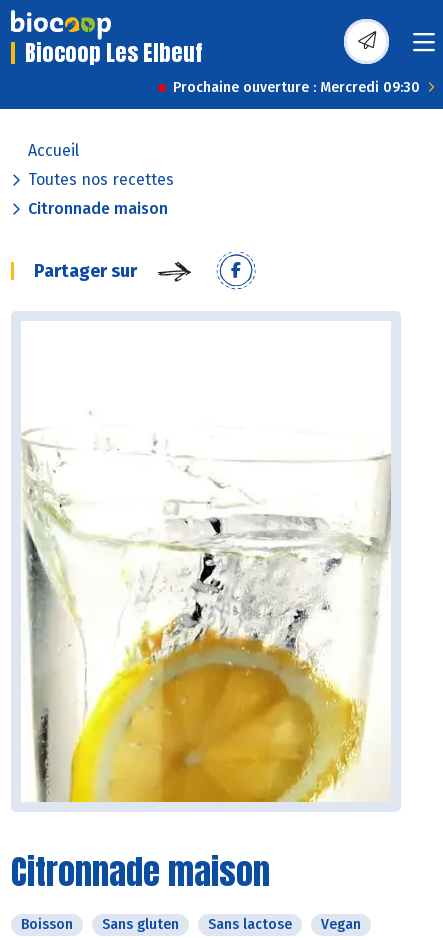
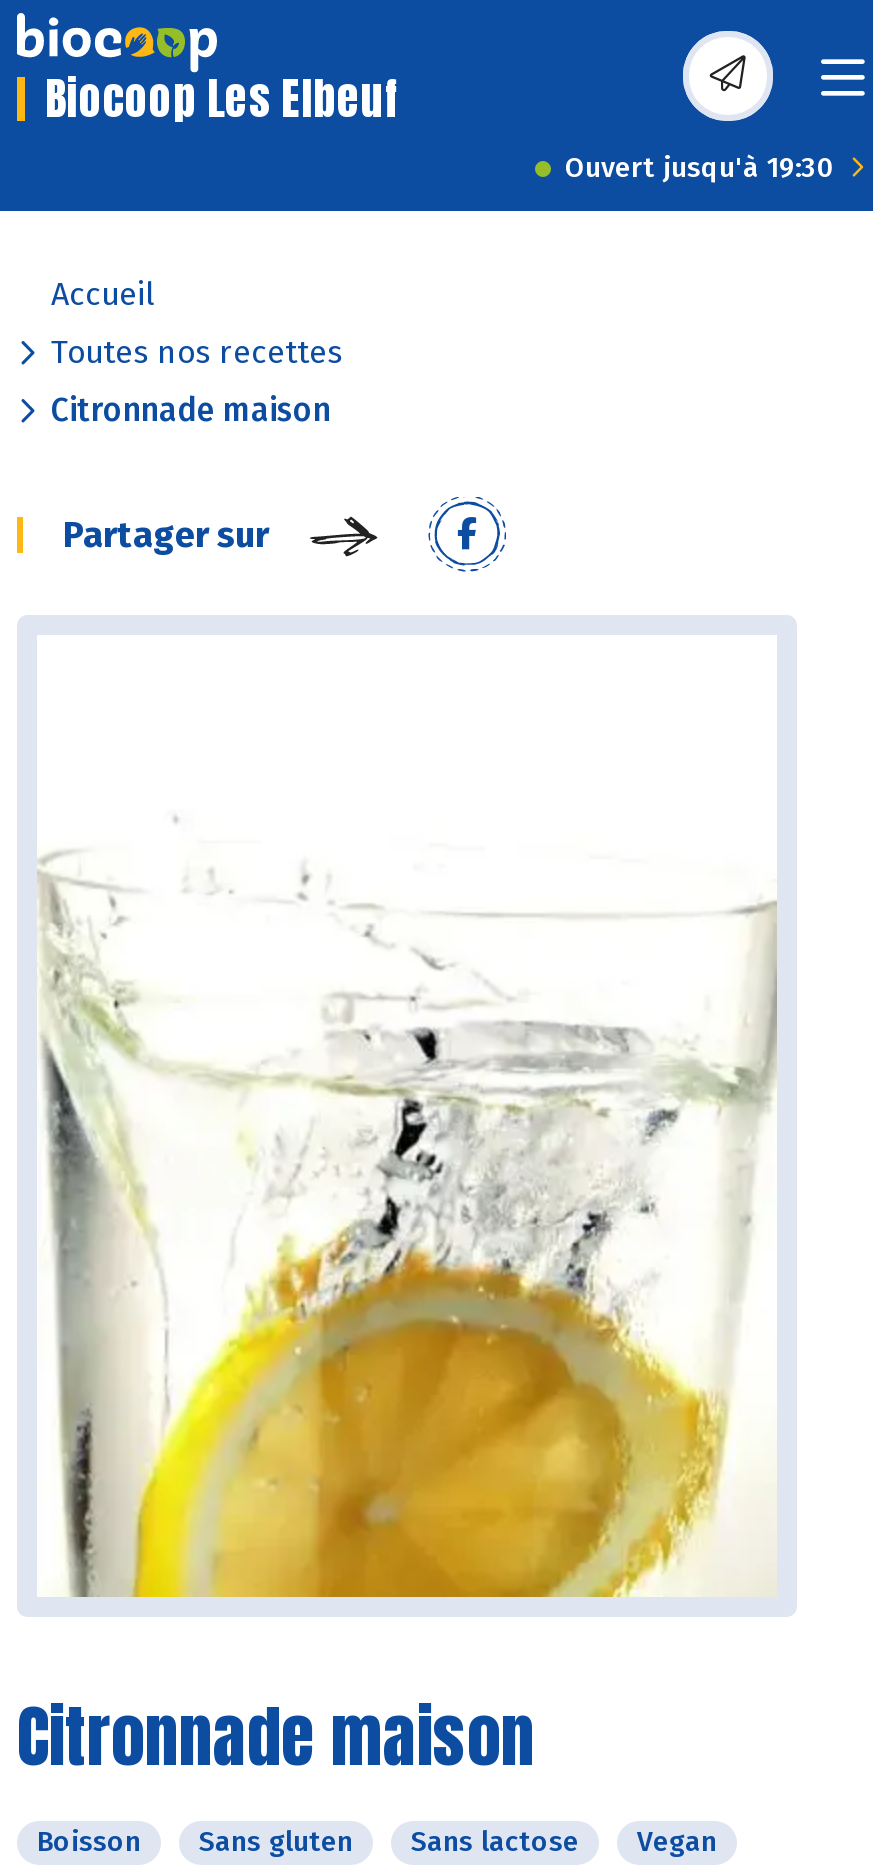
[173,79,420,96] Prochaine ouverture : Mercredi 09:30 -> [565,151,835,185] Ouvert jusqu'à 19:30

